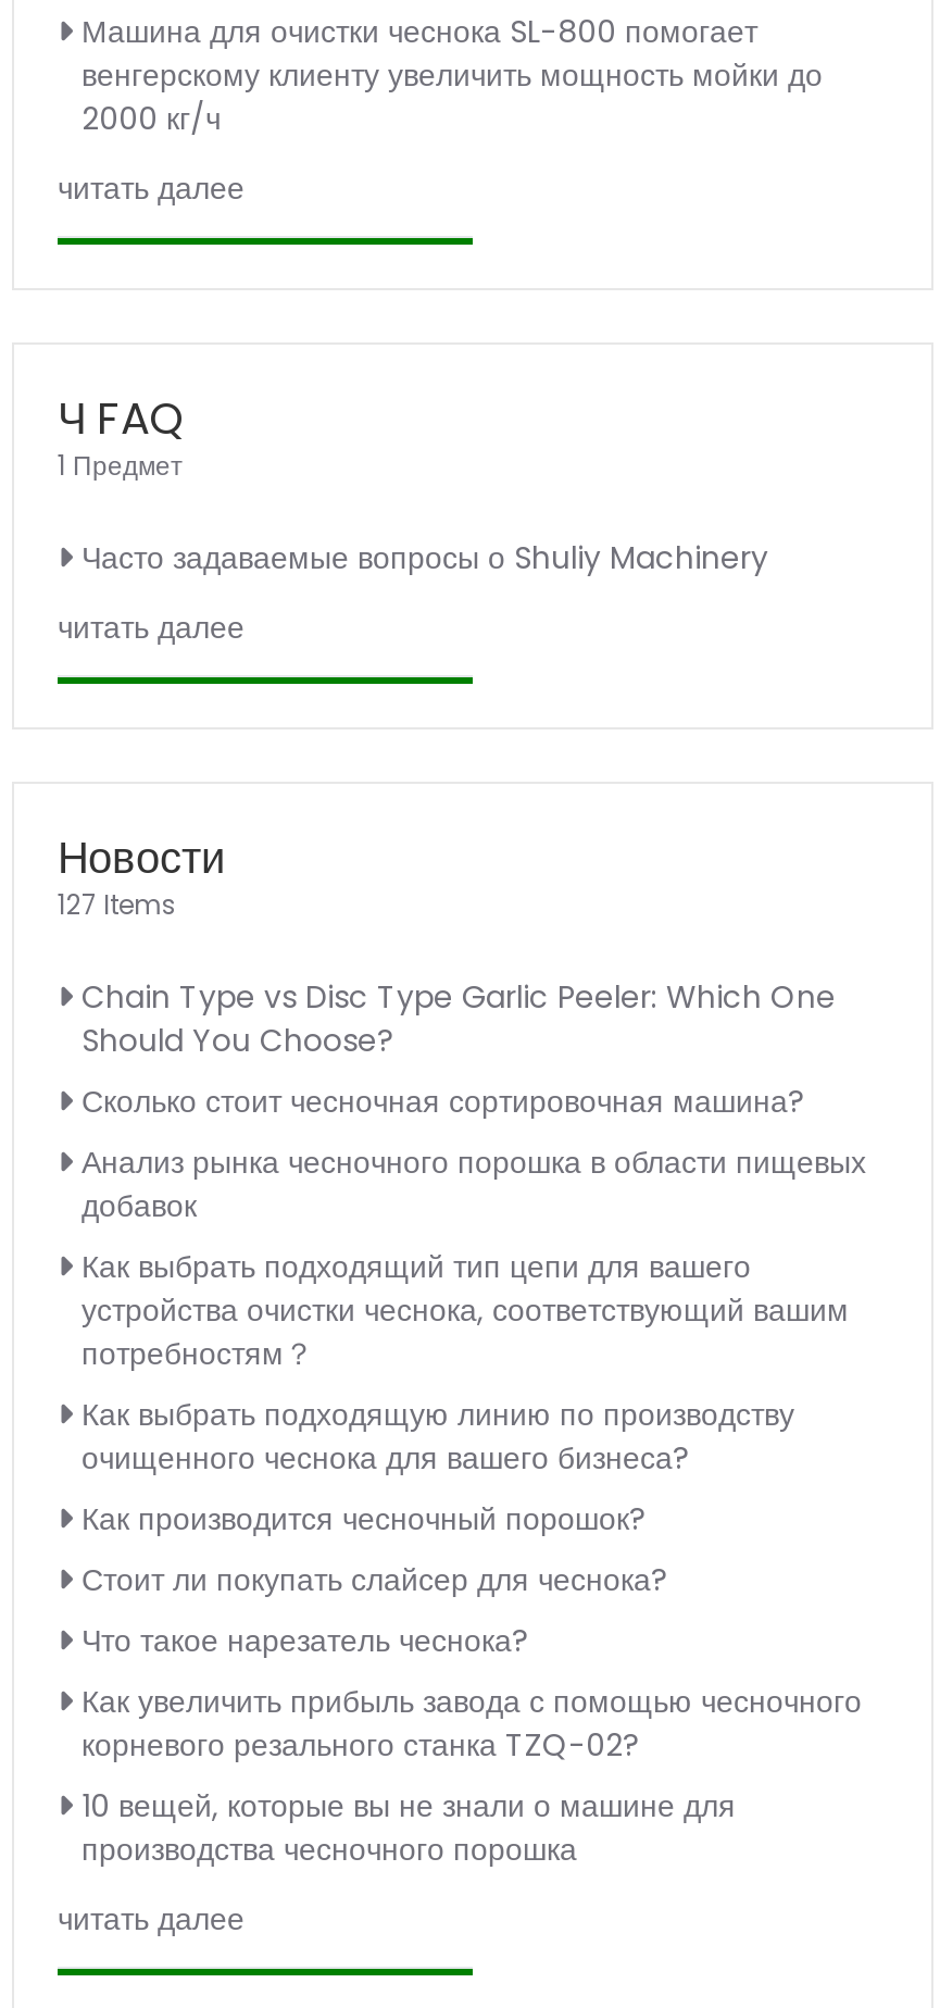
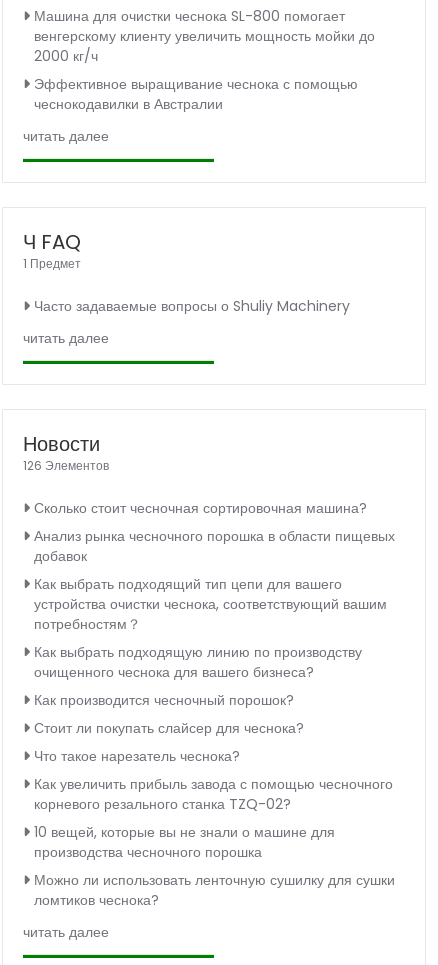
none -> [34,74,358,114] Эффективное выращивание чеснока с помощью | чеснокодавилки в Австралии
[58,886,836,1062] 127 Items | Chain Type vs Disc Type Garlic Peeler: Which One | Should You Choose? -> [23,457,109,474] 126 Элементов
none -> [34,870,395,910] Можно ли использовать ленточную сушилку для сушки | ломтиков чеснока?

